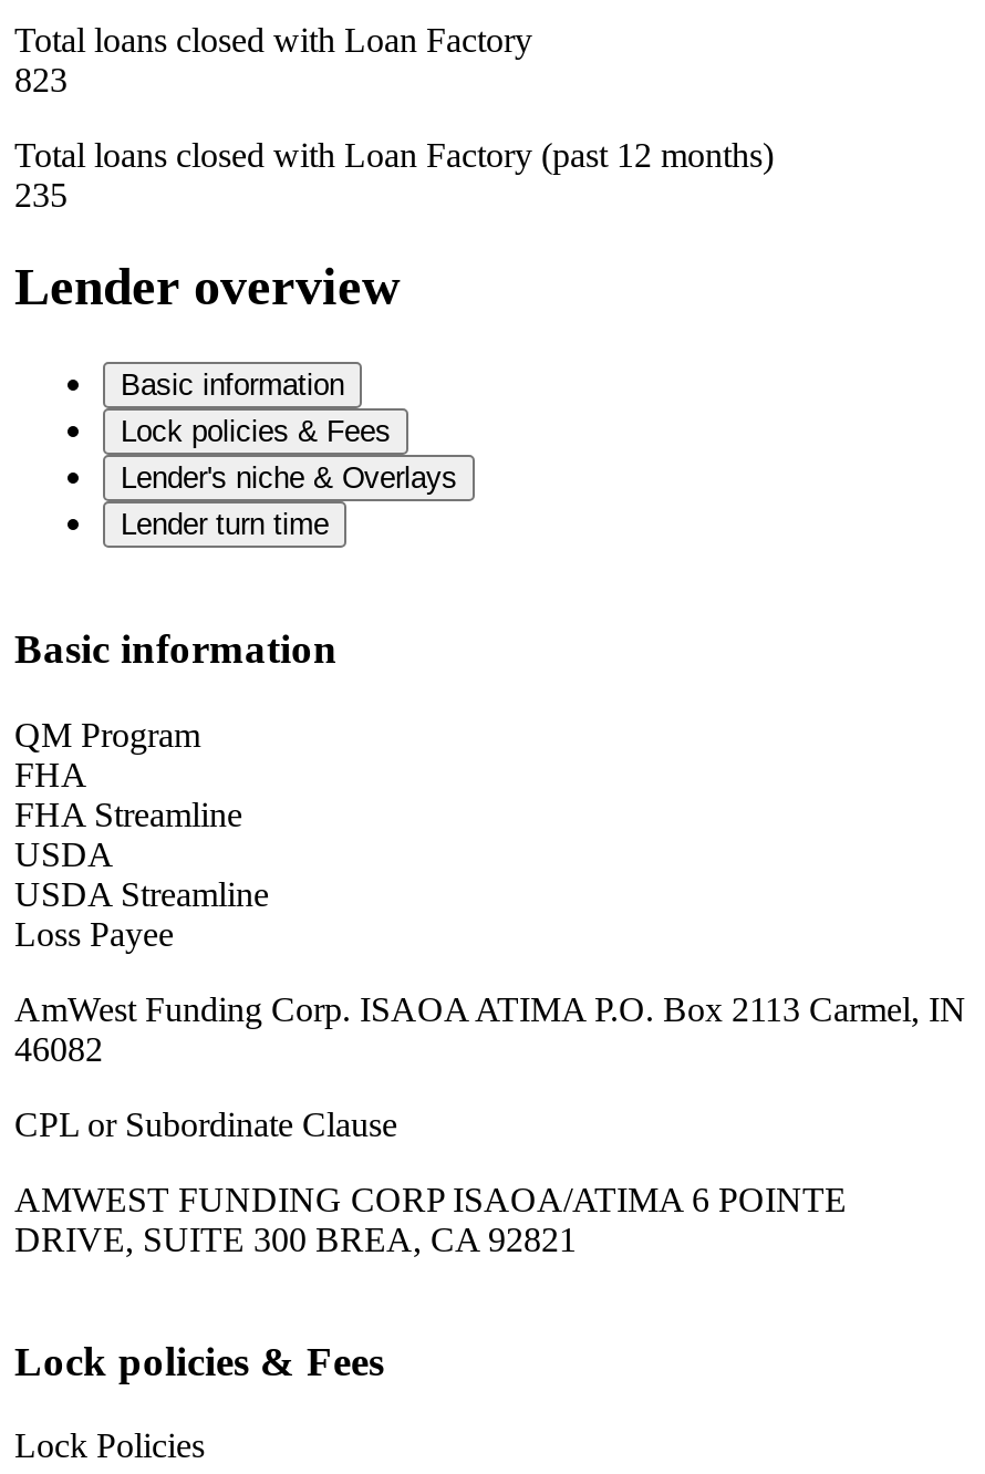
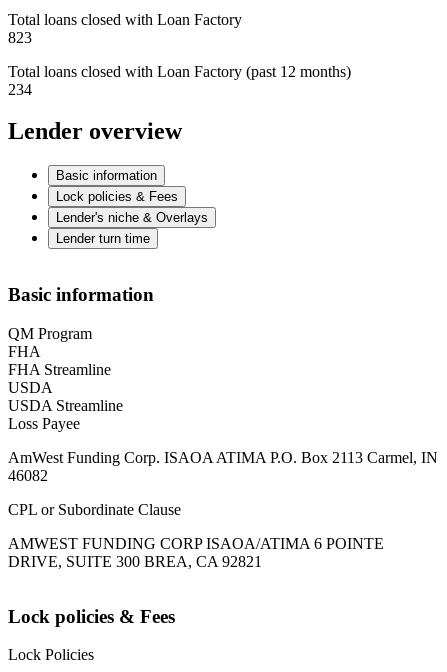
[14,175,68,213] 235 -> [8,81,32,98] 234

